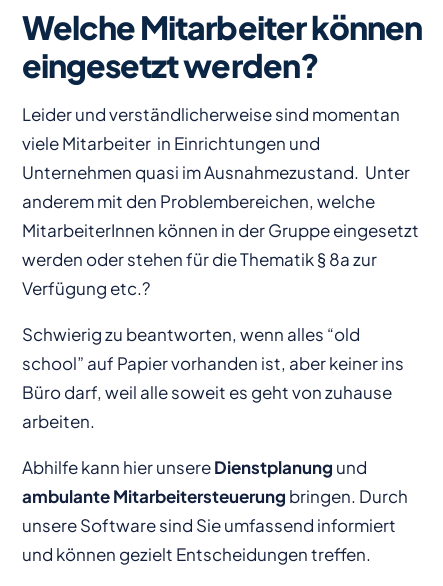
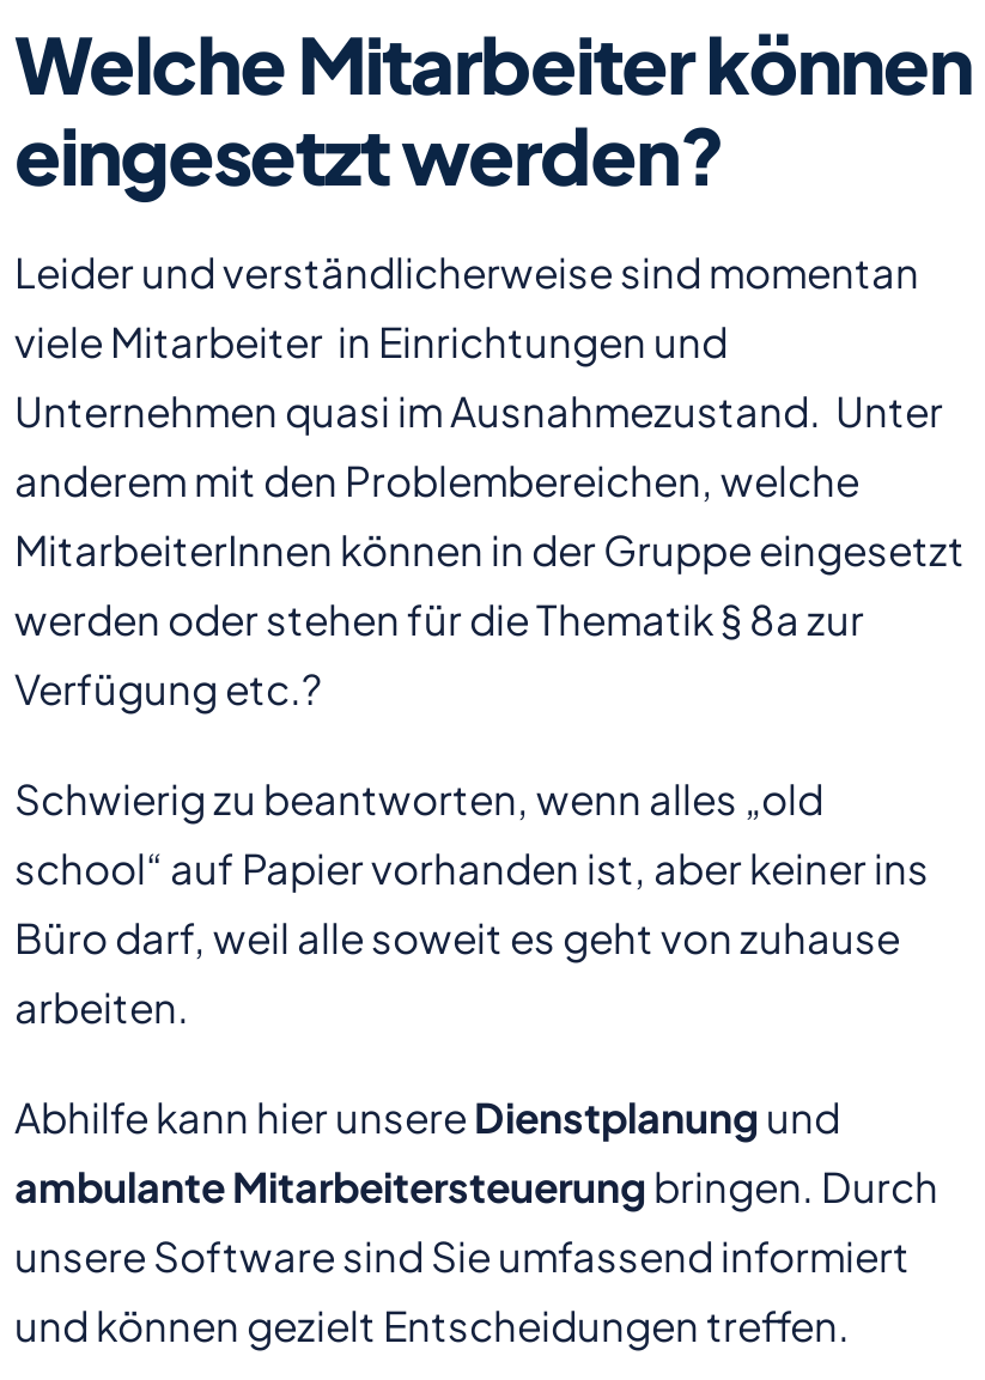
[22,323,360,345] Schwierig zu beantworten, wenn alles “old -> [14,773,823,826] Schwierig zu beantworten, wenn alles „old
[22,352,404,374] school” auf Papier vorhanden ist, aber keiner ins -> [14,843,929,895] school“ auf Papier vorhanden ist, aber keiner ins

